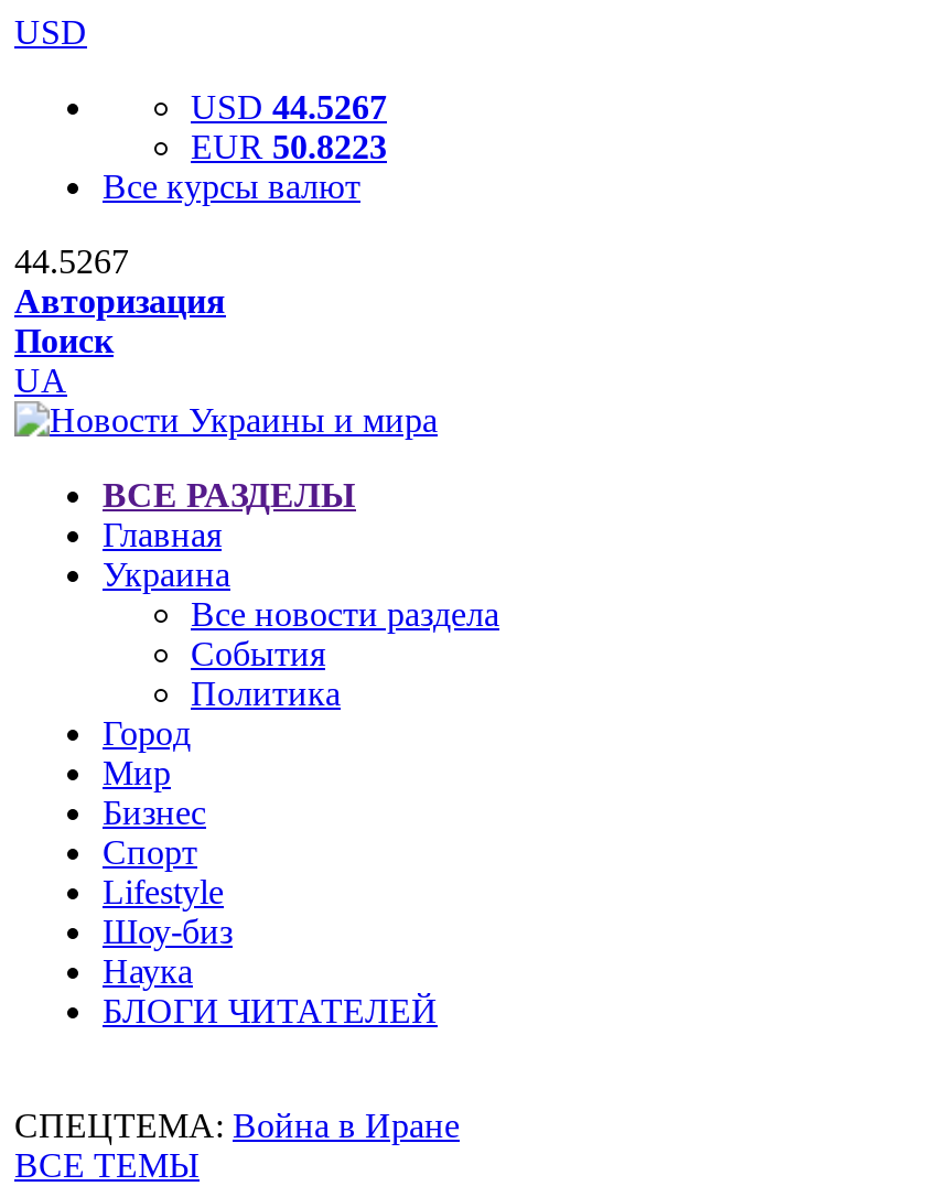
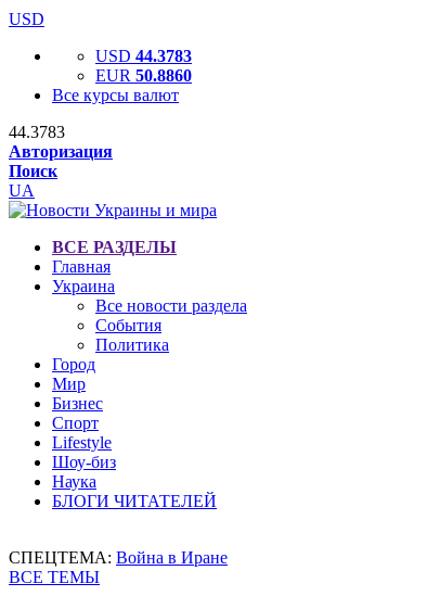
[191,88,387,126] USD 44.5267 -> [95,47,192,65] USD 44.3783
[191,128,387,165] EUR 50.8223 -> [95,66,192,85] EUR 50.8860
[14,242,129,280] 44.5267 -> [9,123,65,141] 44.3783

